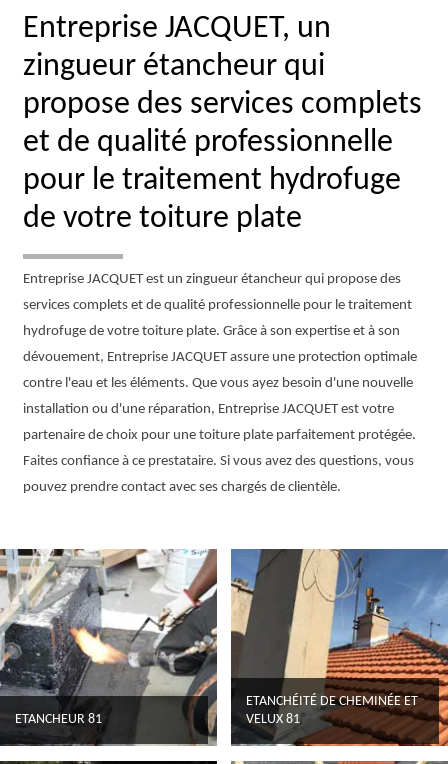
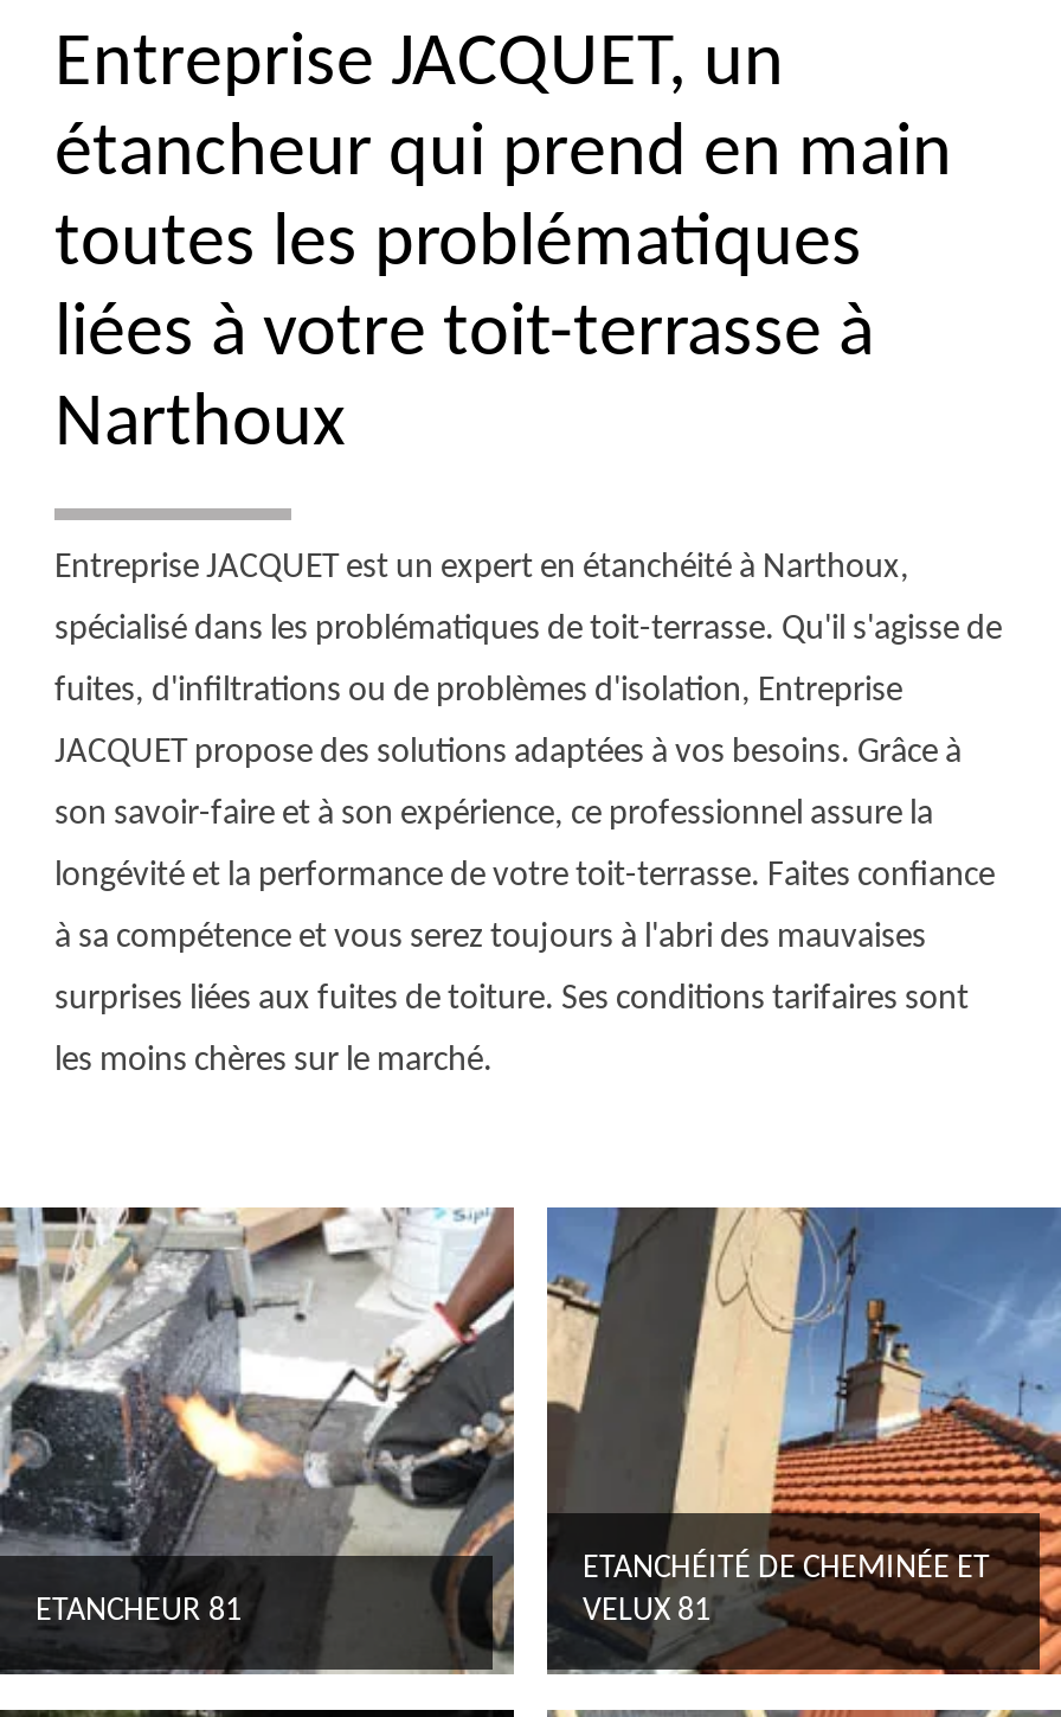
[23,51,422,235] zingueur étancheur qui | propose des services complets | et de qualité professionnelle | pour le traitement hydrofuge | de votre toiture plate -> [54,117,952,463] étancheur qui prend en main | toutes les problématiques | liées à votre toit-terrasse à | Narthoux
[23,272,401,287] Entreprise JACQUET est un zingueur étancheur qui propose des -> [54,551,909,587] Entreprise JACQUET est un expert en étanchéité à Narthoux,
[23,298,412,313] services complets et de qualité professionnelle pour le traitement -> [54,613,1002,648] spécialisé dans les problématiques de toit-terrasse. Qu'il s'agisse de
[23,324,400,339] hydrofuge de votre toiture plate. Grâce à son expertise et à son -> [54,674,902,710] fuites, d'infiltrations ou de problèmes d'isolation, Entreprise
[23,350,417,365] dévouement, Entreprise JACQUET assure une protection optimale -> [54,736,962,771] JACQUET propose des solutions adaptées à vos besoins. Grâce à
[23,376,413,391] contre l'eau et les éléments. Que vous ayez besoin d'une nouvelle -> [54,797,933,833] son savoir-faire et à son expérience, ce professionnel assure la
[23,402,394,417] installation ou d'une réparation, Entreprise JACQUET est votre -> [54,859,995,895] longévité et la performance de votre toit-terrasse. Faites confiance
[23,428,416,443] partenaire de choix pour une toiture plate parfaitement protégée. -> [54,921,926,956] à sa compétence et vous serez toujours à l'abri des mauvaises
[23,454,414,469] Faites confiance à ce prestataire. Si vous avez des questions, vous -> [54,982,969,1018] surprises liées aux fuites de toiture. Ses conditions tarifaires sont
[23,480,341,495] pouvez prendre contact avec ses chargés de clientèle. -> [54,1044,493,1079] les moins chères sur le marché.

